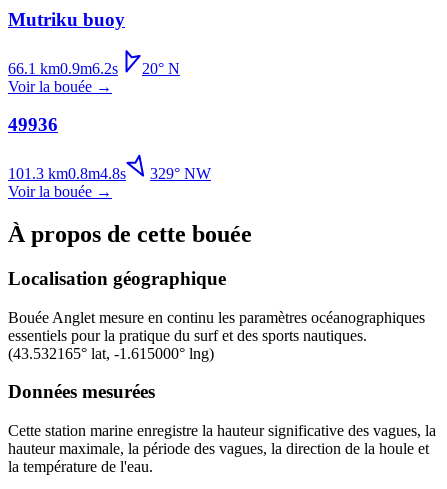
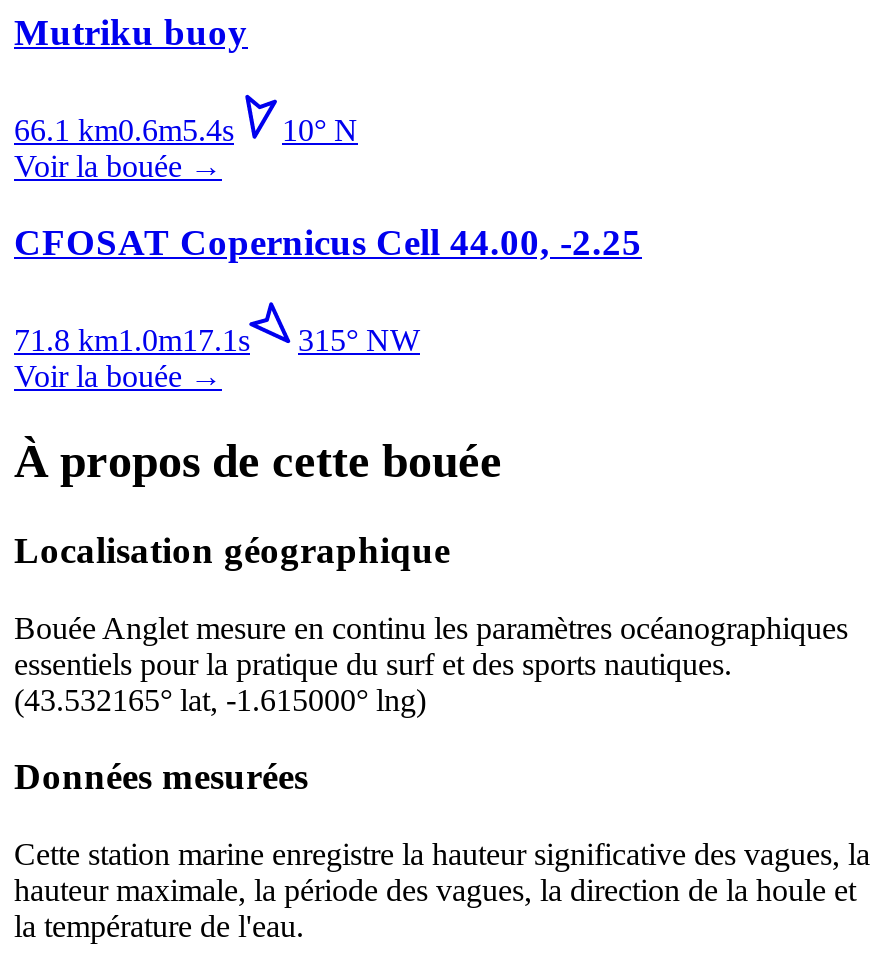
[8,59,118,76] 66.1 km0.9m6.2s -> [14,112,234,146] 66.1 km0.6m5.4s
[142,59,180,76] 20° N -> [282,112,358,146] 10° N
[8,114,58,135] 49936 -> [14,221,642,263] CFOSAT Copernicus Cell 44.00, -2.25
[8,165,211,182] 101.3 km0.8m4.8 s | 329° NW -> [14,323,420,357] 71.8 km1.0m17.1 s | 315° NW

